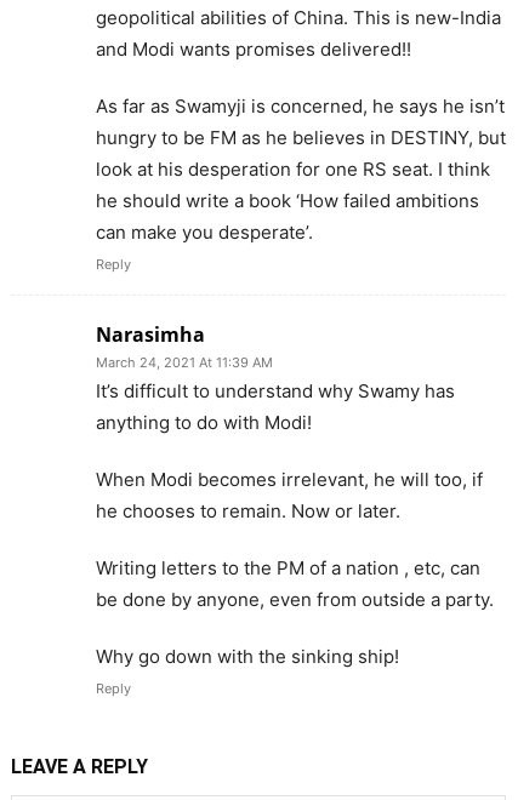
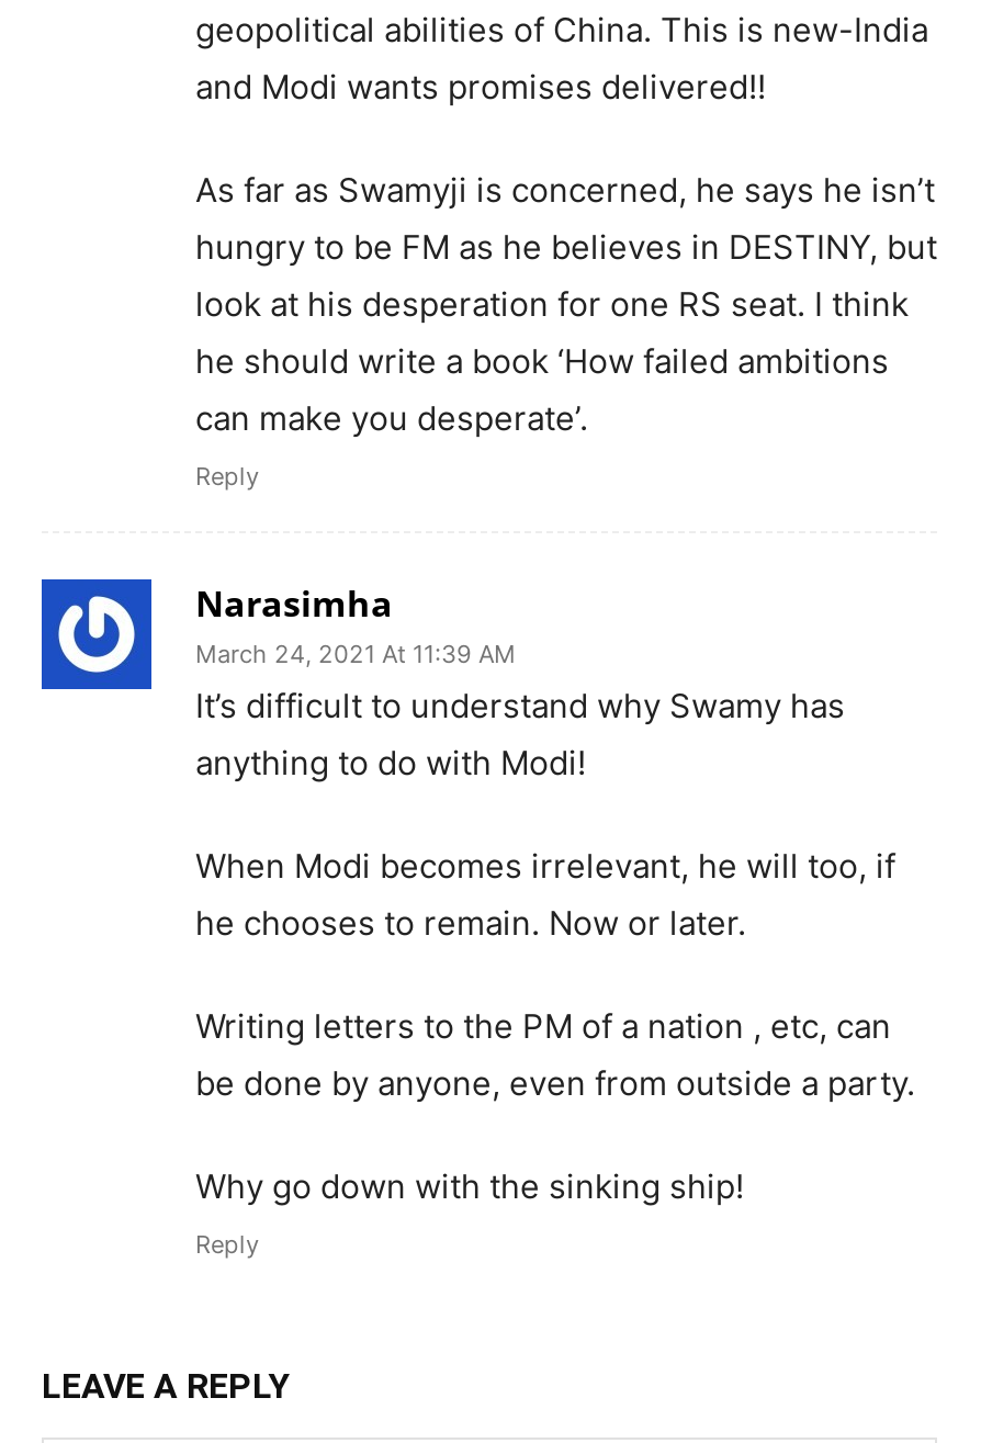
none -> [40,576,154,692] [image]

